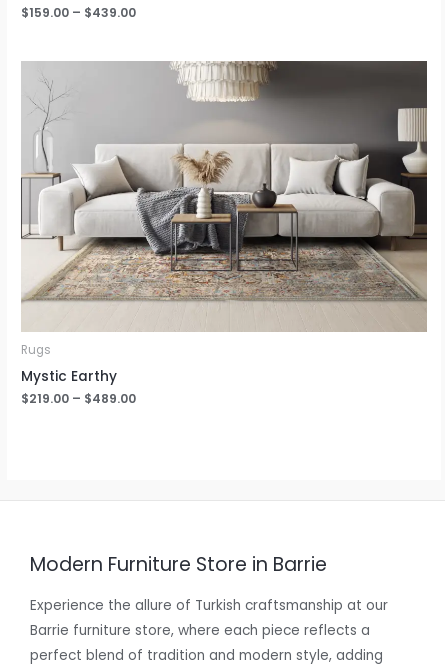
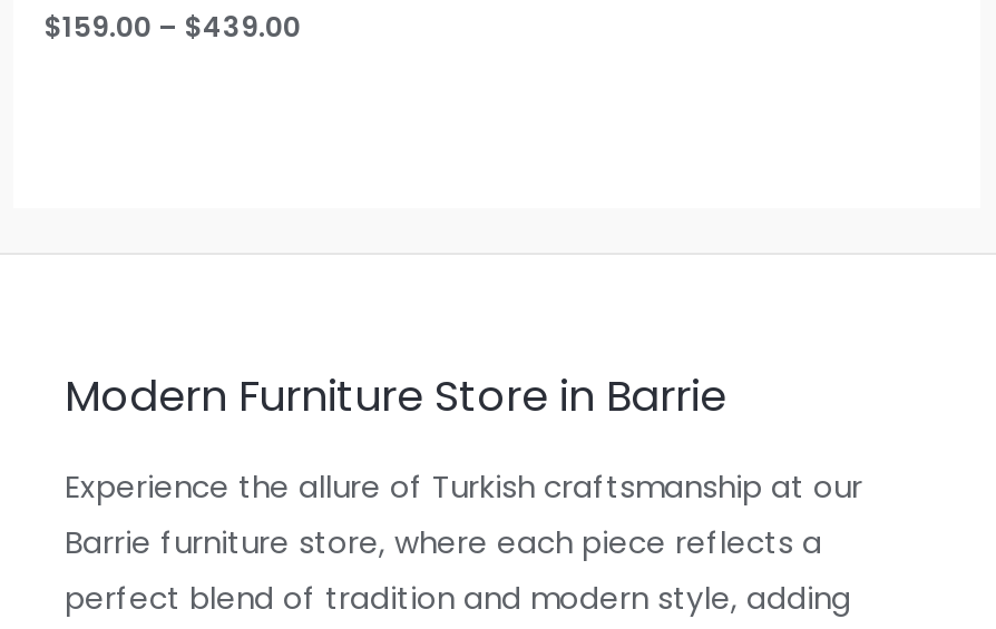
[20,60,428,407] [image] | Rugs | Mystic Earthy | $219.00 – $489.00 -> none

